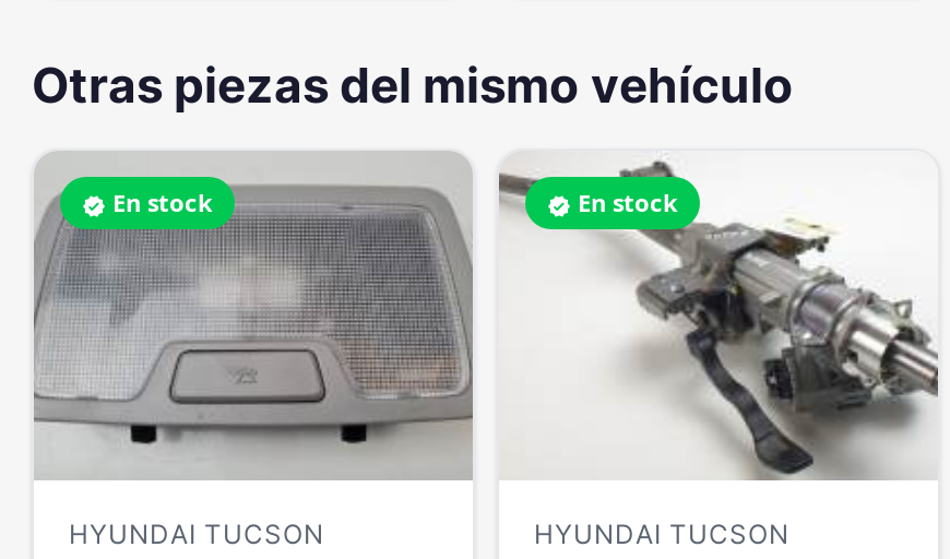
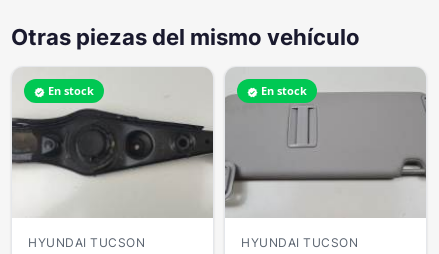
[499,153,938,478] [image] -> [224,67,427,217] [image]
[32,186,473,478] [image] -> [12,83,213,216] [image]

